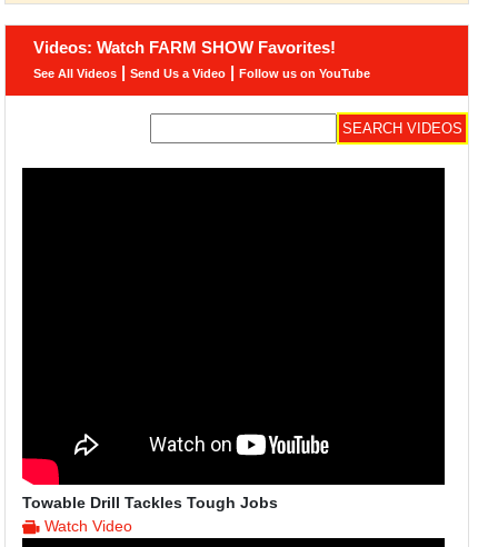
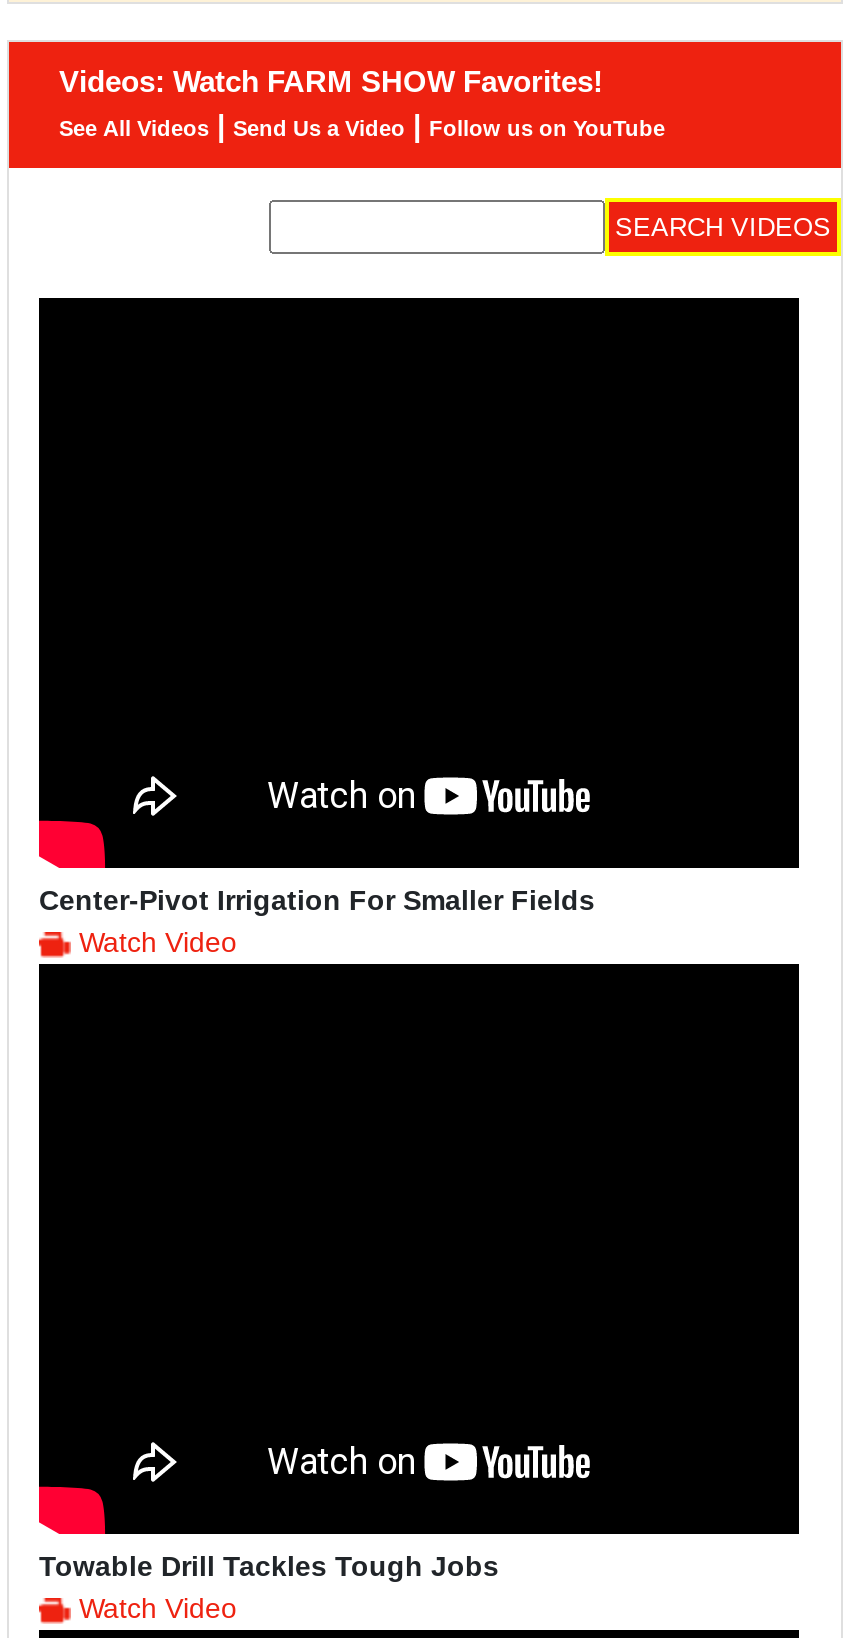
none -> [39,885,595,959] Center-Pivot Irrigation For Smaller Fields | Watch Video

